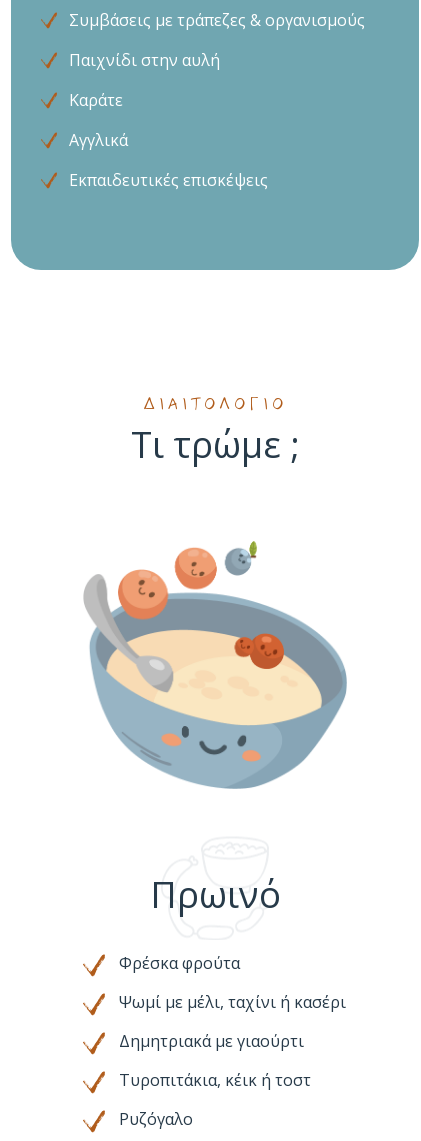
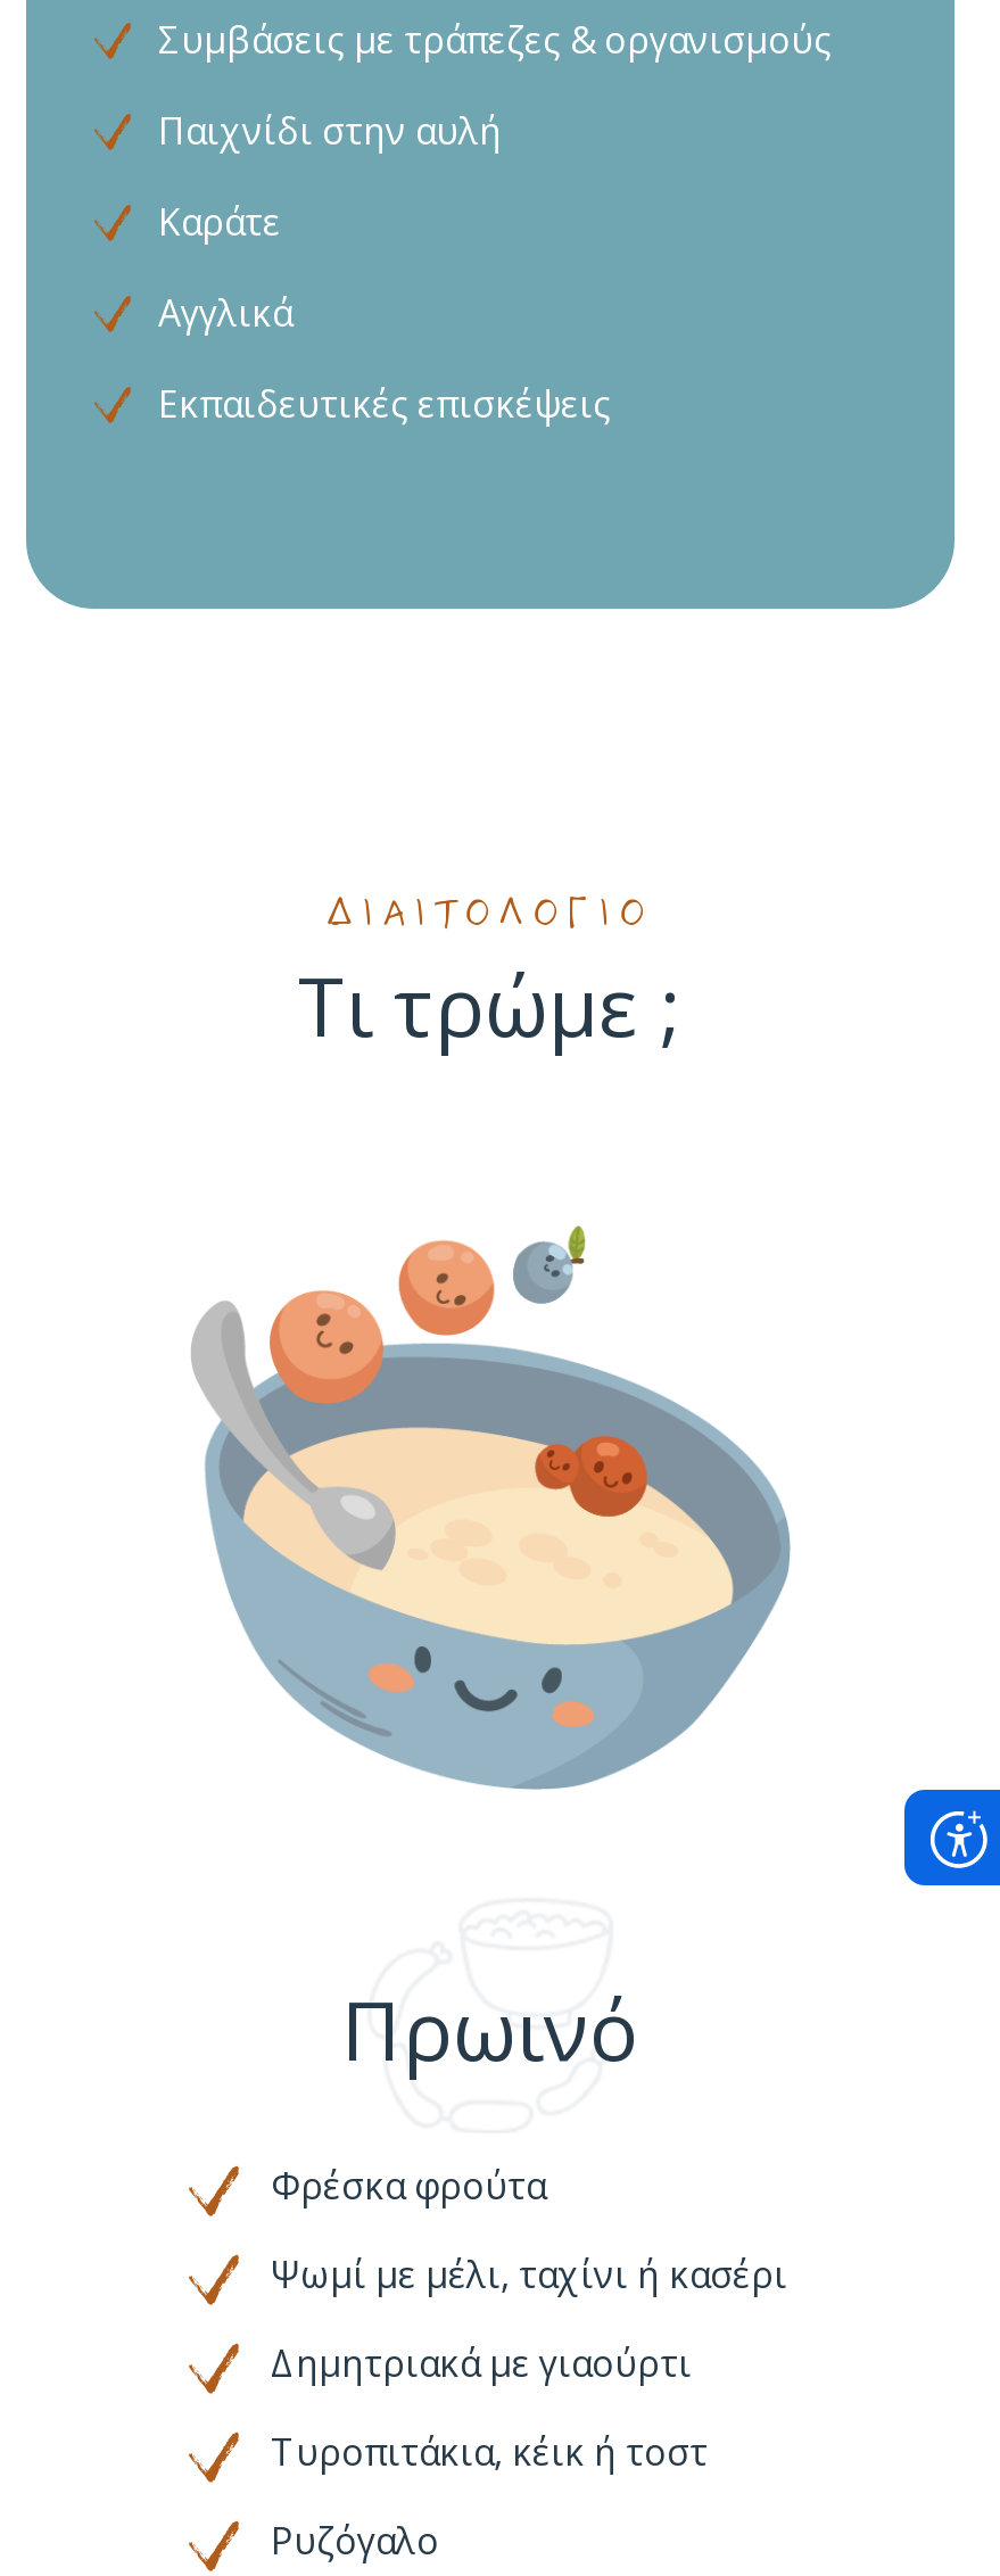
none -> [902,1787,993,1888] [image]

